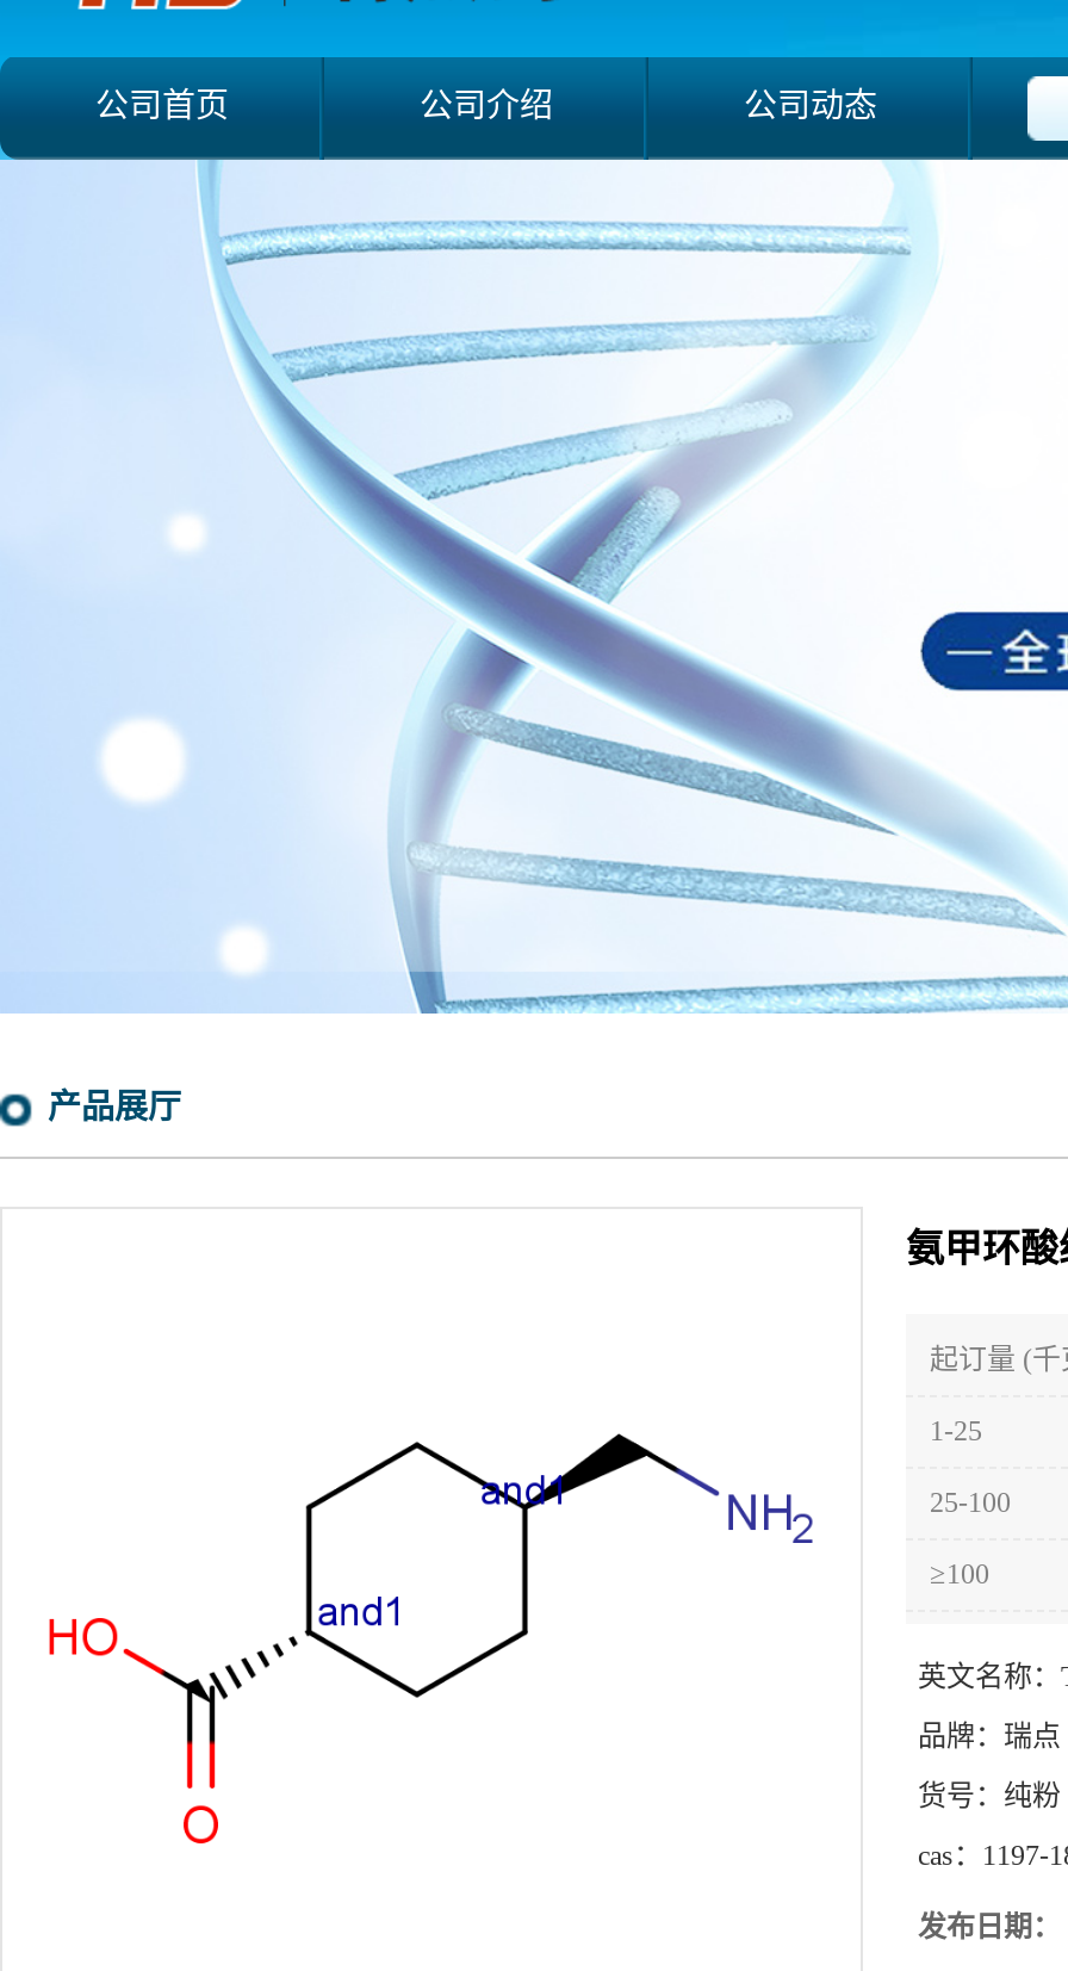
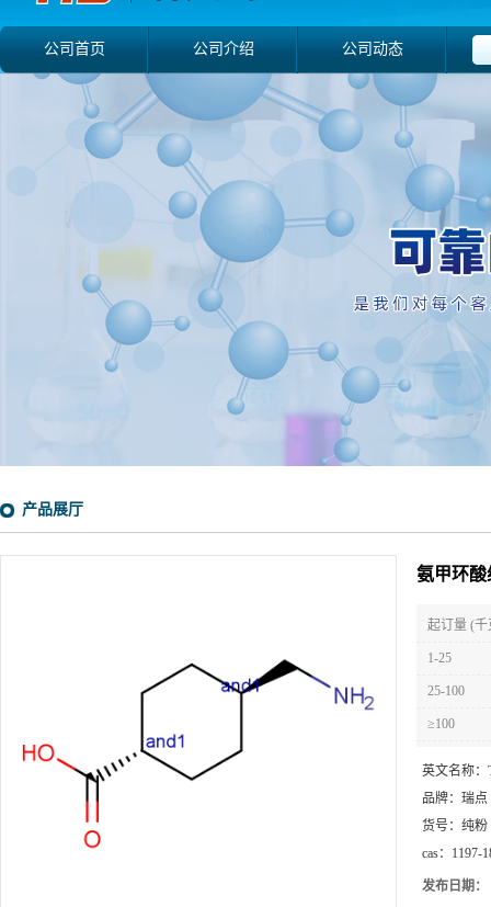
[41,160,1061,1014] [image] -> [16,72,488,466] [image]

